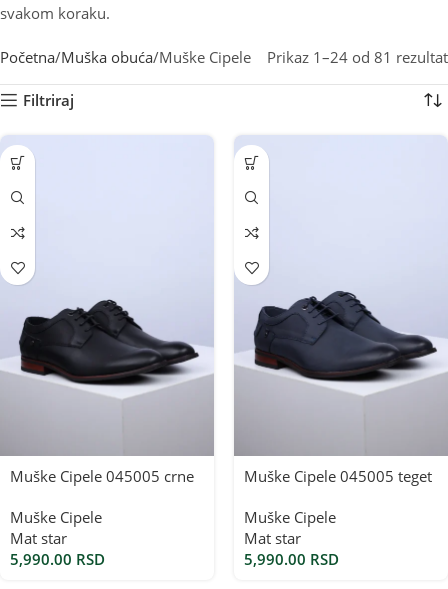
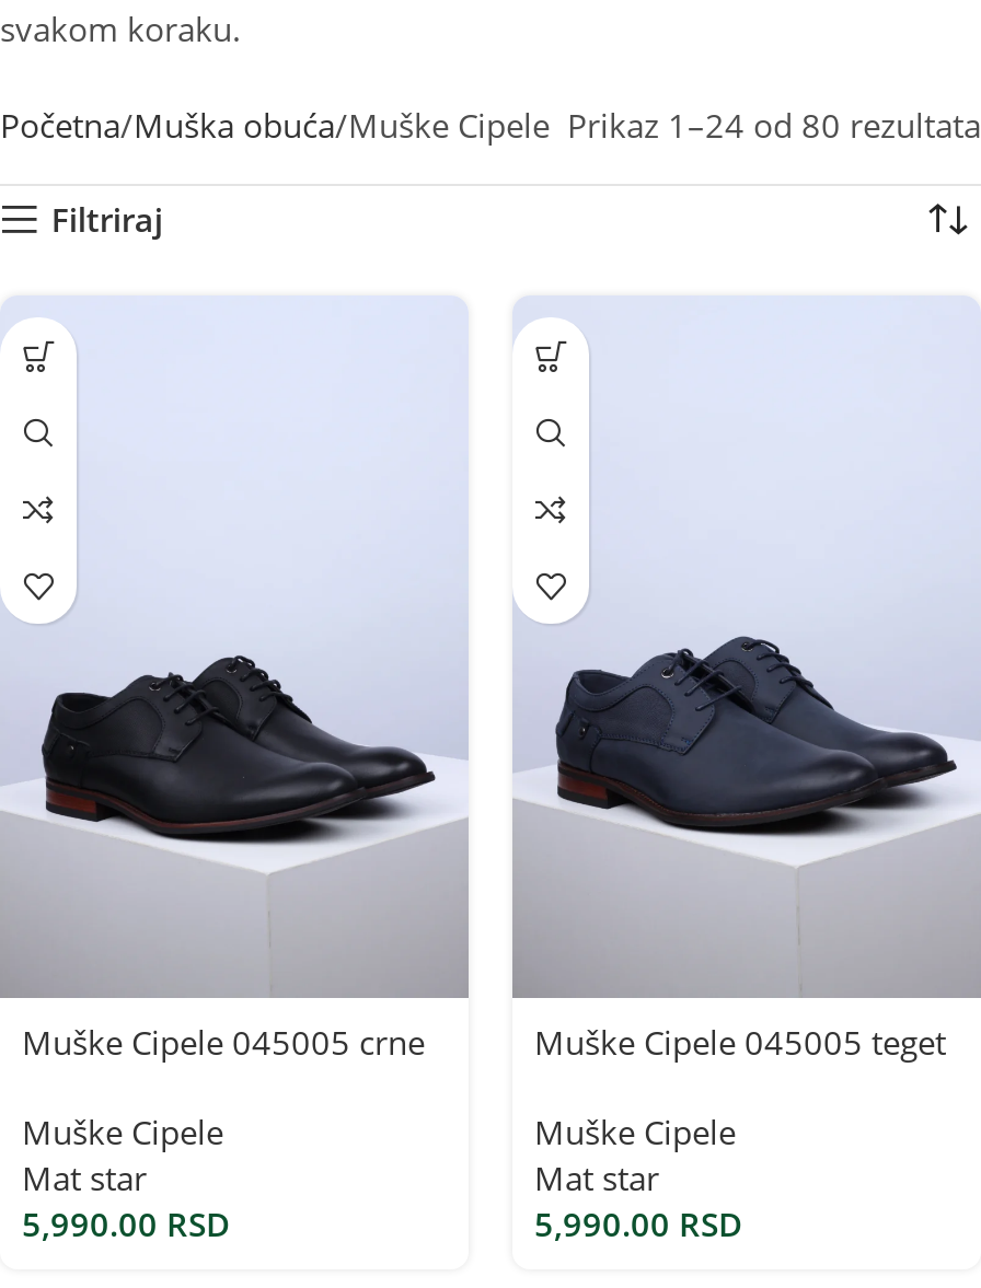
[0,47,448,67] Početna Muška obuća Muške Cipele | Prikaz 1–24 od 81 rezultat -> [0,103,981,147] Početna Muška obuća Muške Cipele Prikaz 1–24 od 80 rezultata

